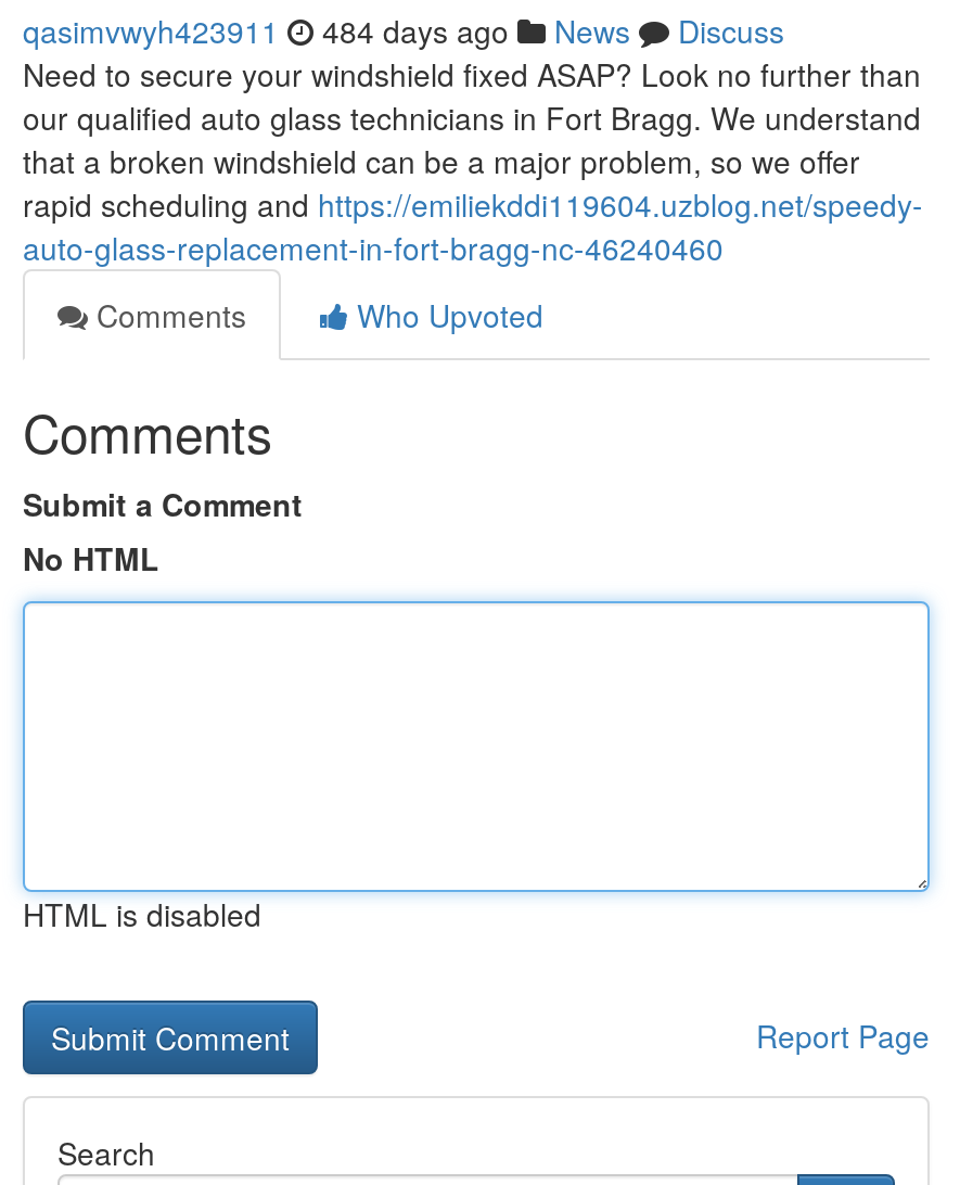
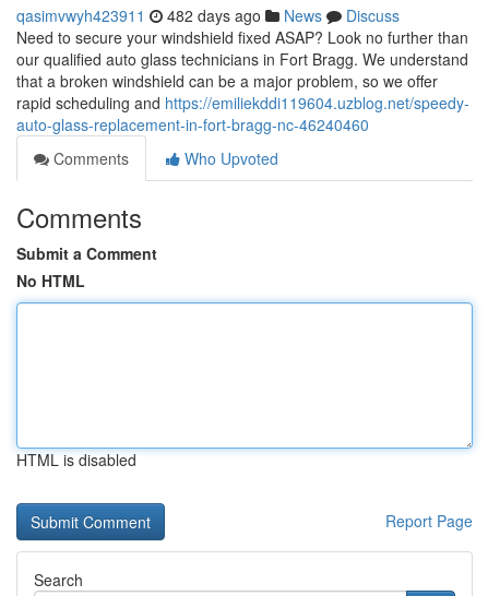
[23,9,784,52] qasimvwyh423911 484 days ago News Discuss -> [16,4,400,26] qasimvwyh423911 482 days ago News Discuss

